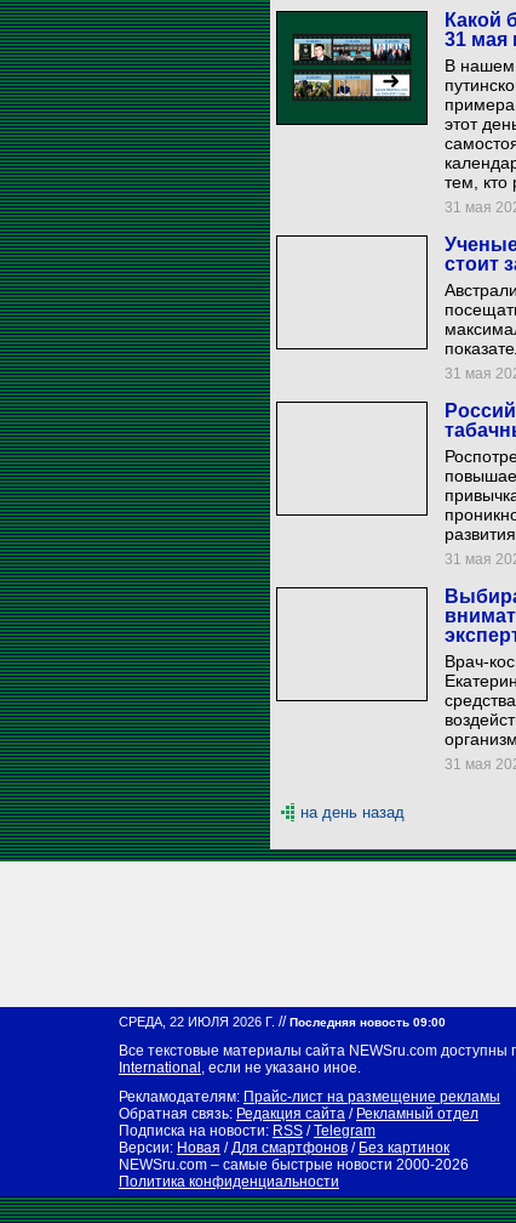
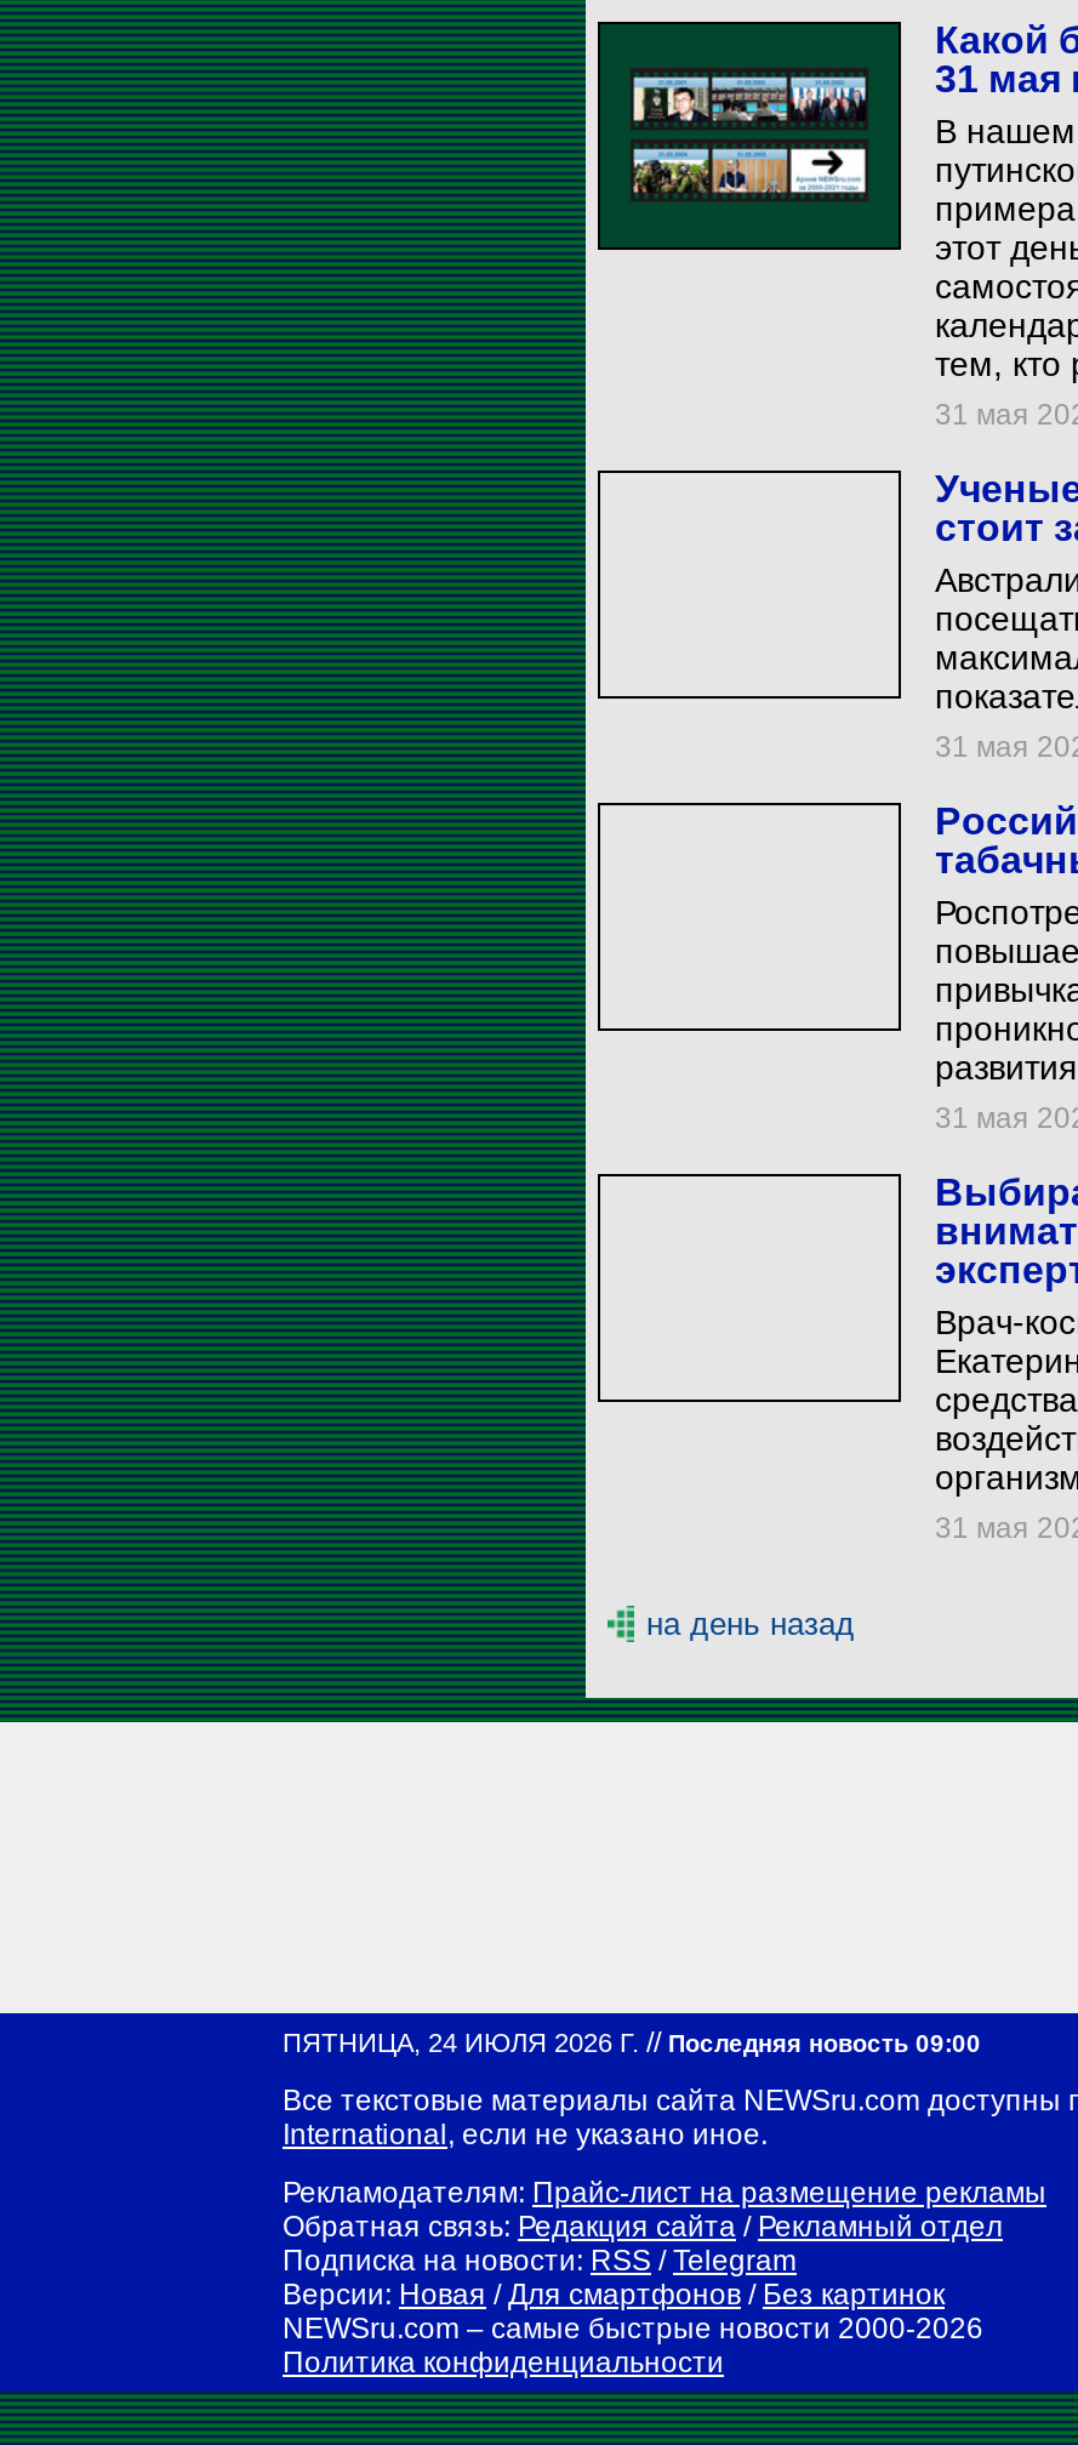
[119,1013,446,1030] СРЕДА, 22 ИЮЛЯ 2026 Г. // Последняя новость 09:00 -> [283,2025,981,2059] ПЯТНИЦА, 24 ИЮЛЯ 2026 Г. // Последняя новость 09:00

